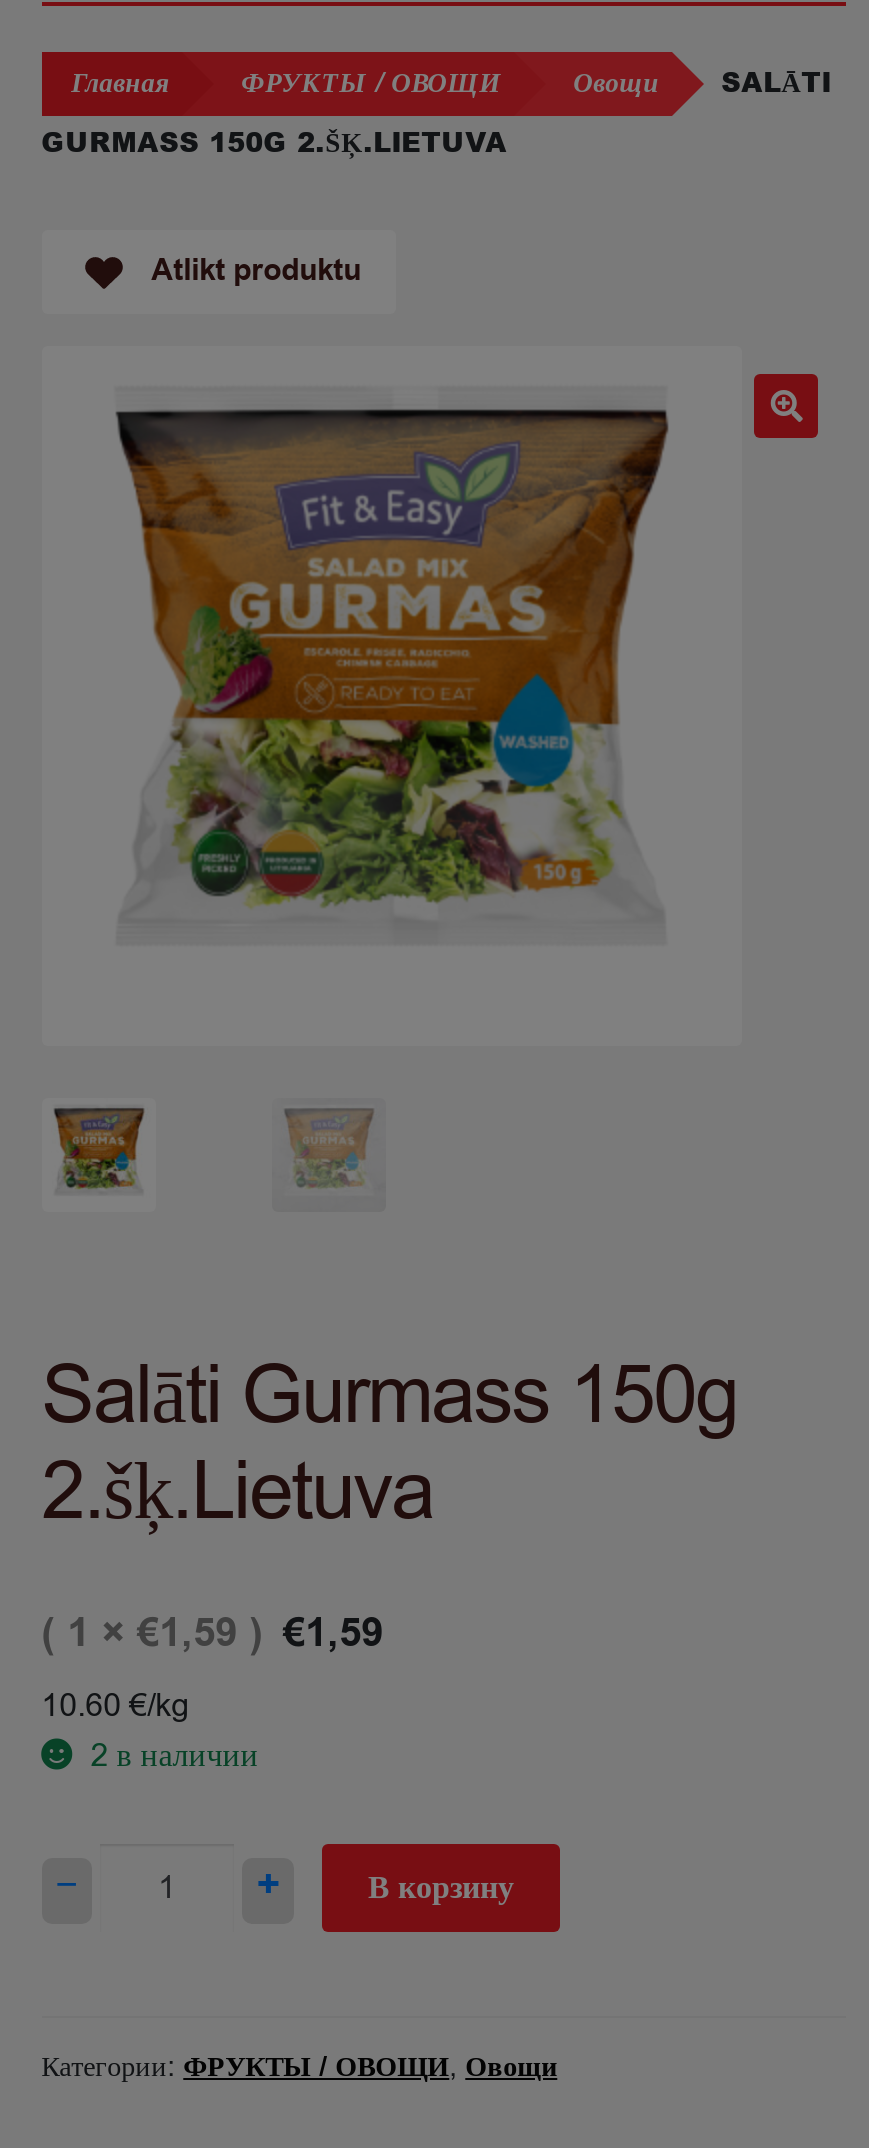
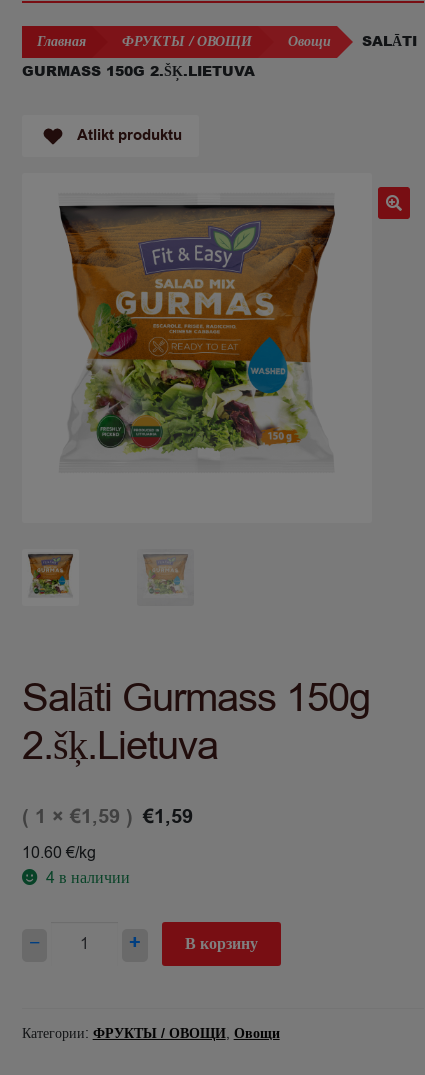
[91,1734,259,1778] 2 в наличии -> [46,867,130,889] 4 в наличии

